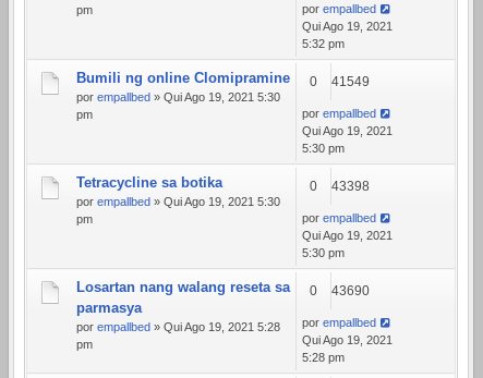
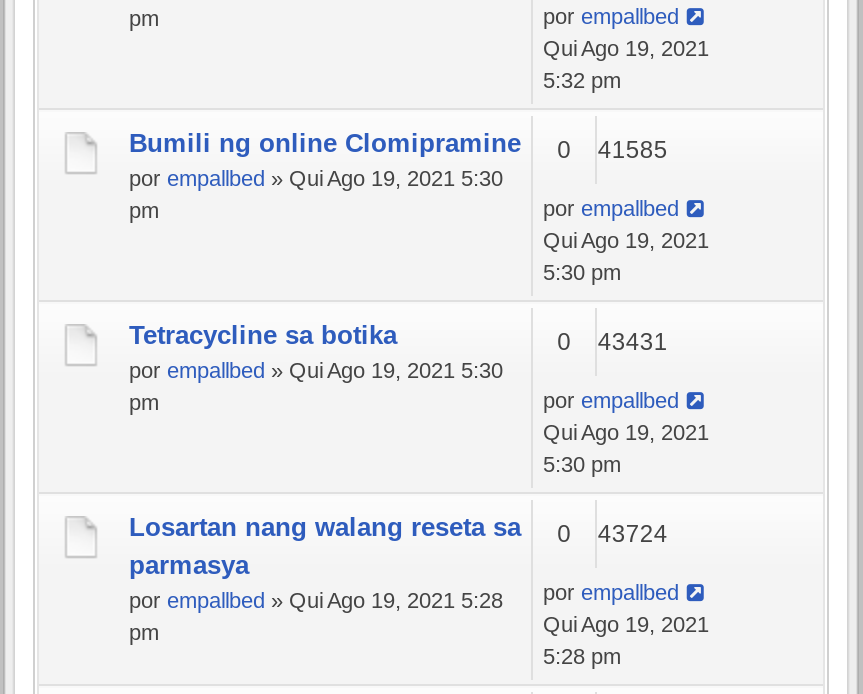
[76,70,370,90] Bumili ng online Clomipramine 0 41549 -> [129,128,668,164] Bumili ng online Clomipramine 0 41585
[310,179,370,194] 0 43398 -> [557,328,668,356] 0 43431
[76,279,370,299] Losartan nang walang reseta sa 0 43690 -> [129,512,668,548] Losartan nang walang reseta sa 0 43724

